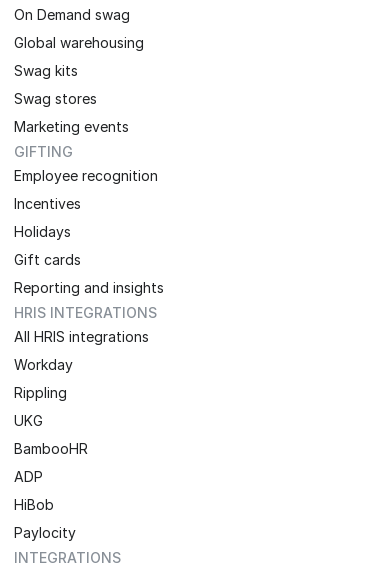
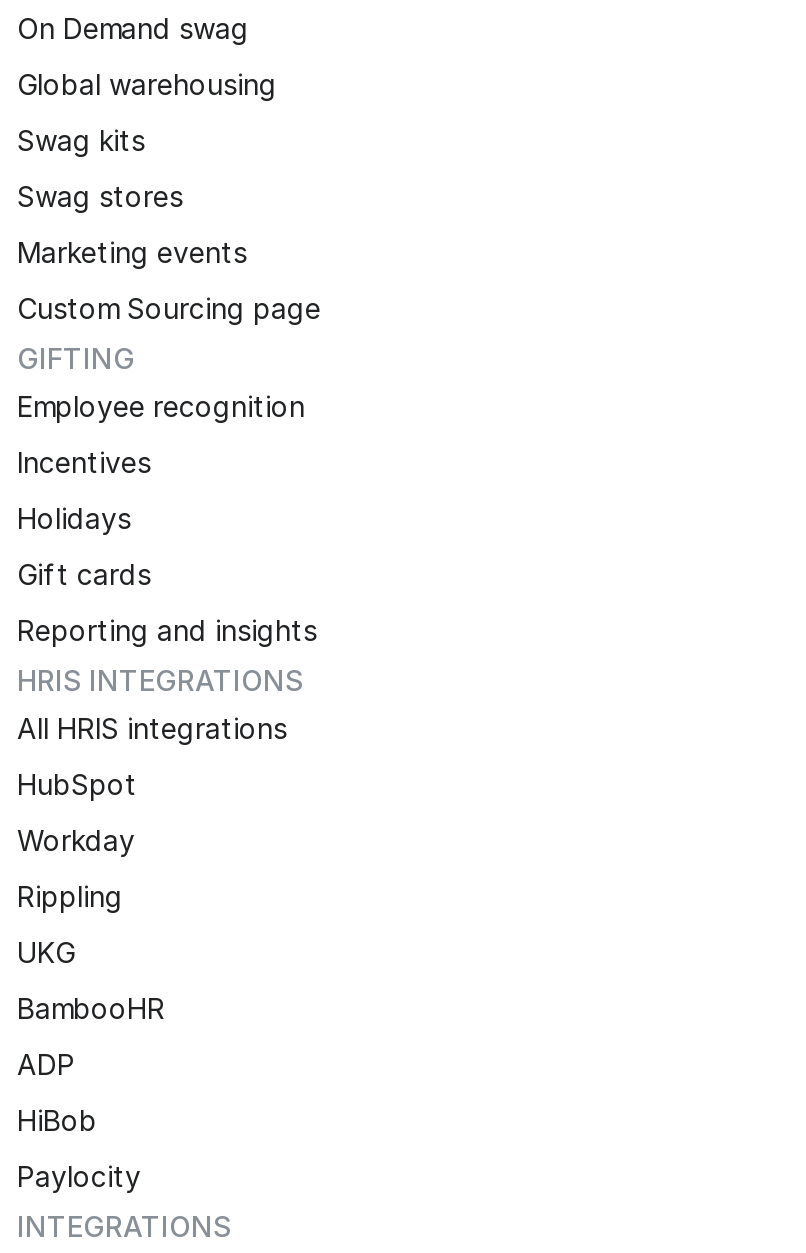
none -> [17,291,321,325] Custom Sourcing page
none -> [17,767,137,801] HubSpot

